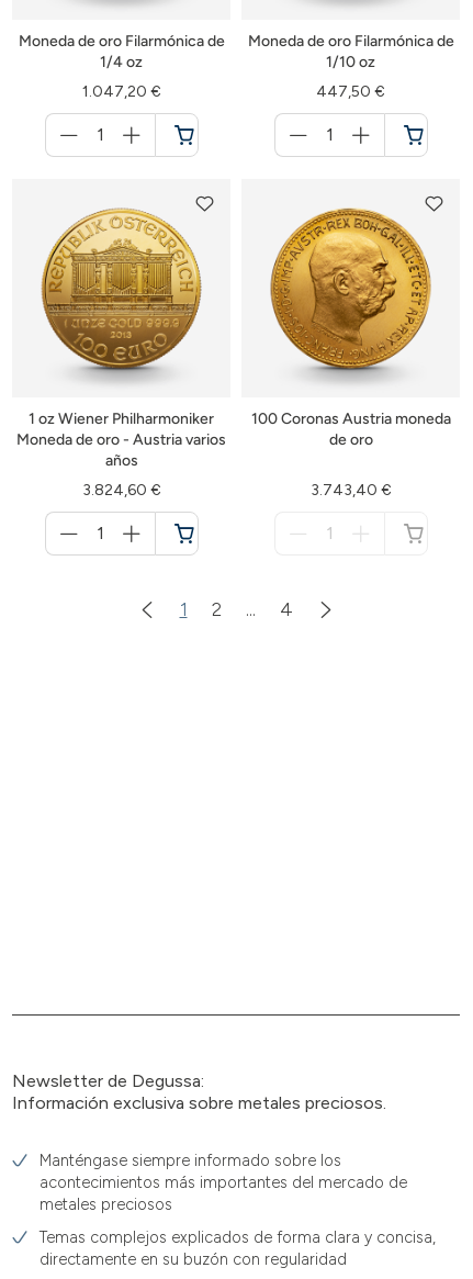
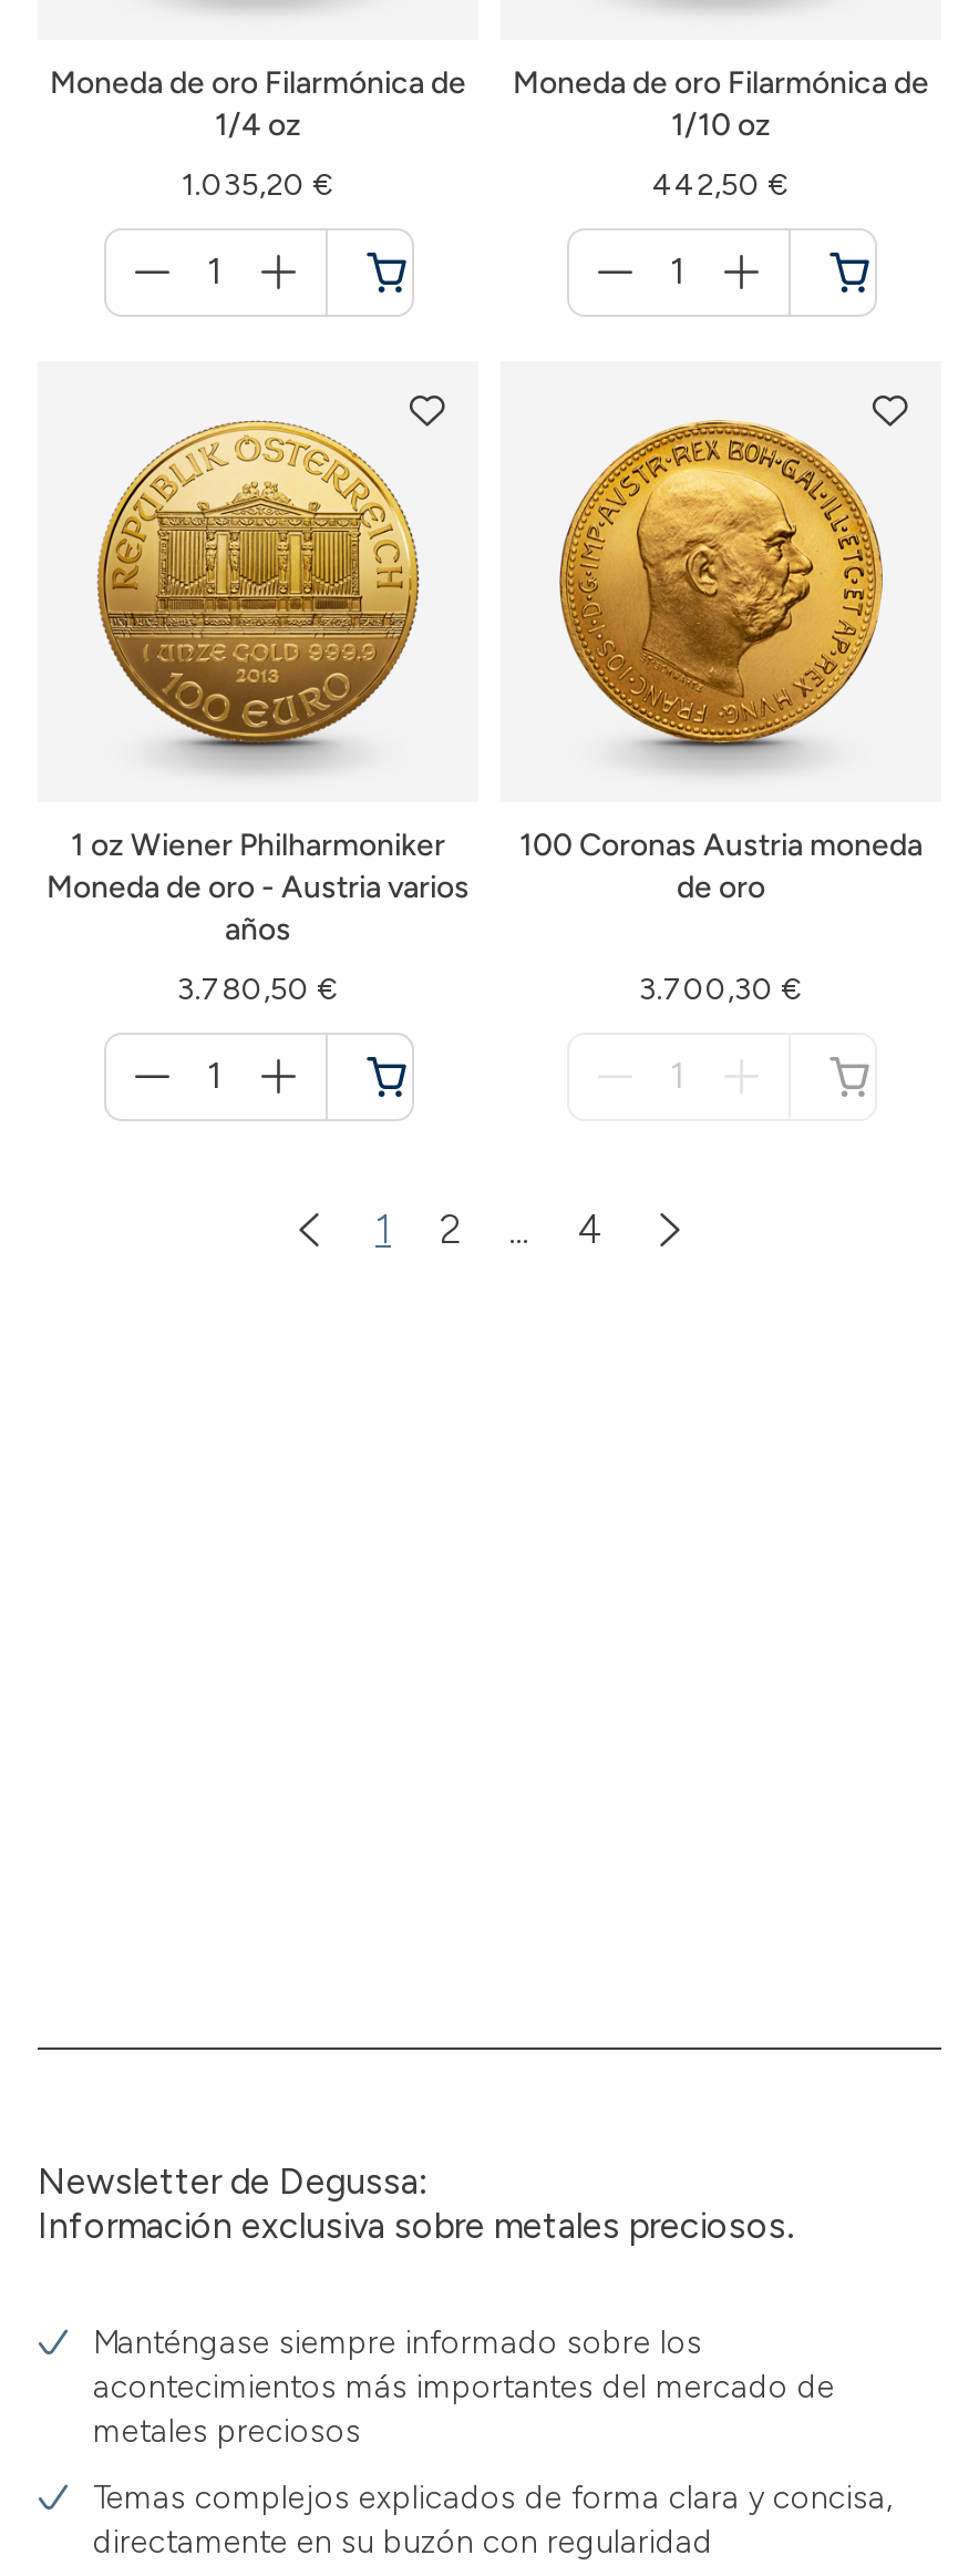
[82,82,161,101] 1.047,20 € -> [182,166,334,204] 1.035,20 €
[316,82,385,101] 447,50 € -> [652,166,790,204] 442,50 €
[82,481,161,500] 3.824,60 € -> [177,971,339,1008] 3.780,50 €
[310,481,391,500] 3.743,40 € -> [639,971,803,1008] 3.700,30 €

